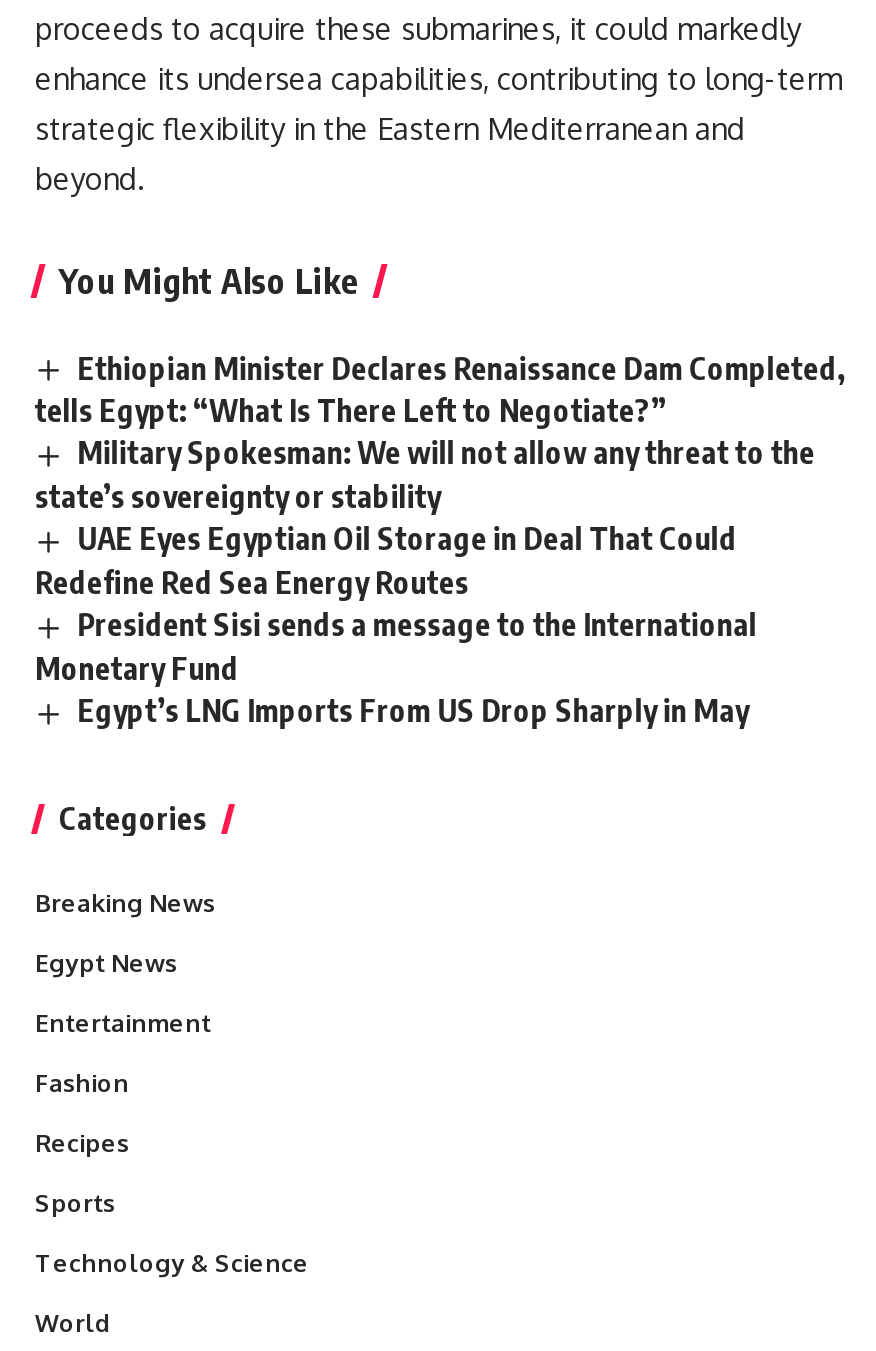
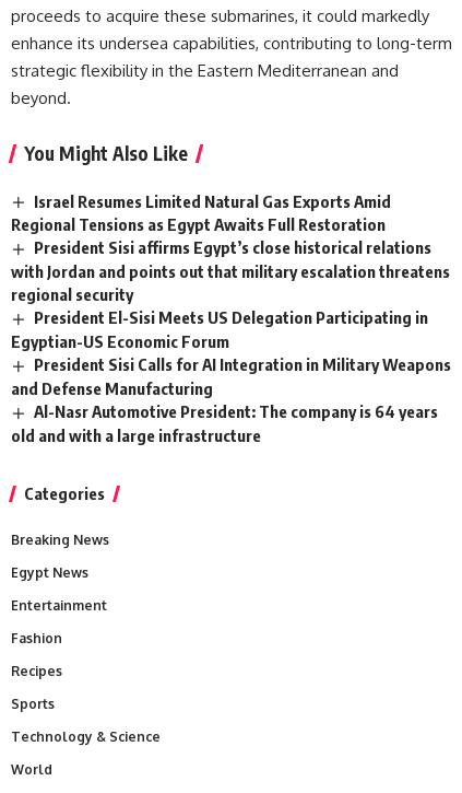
[35,349,845,728] Ethiopian Minister Declares Renaissance Dam Completed, | tells Egypt: “What Is There Left to Negotiate?” | Military Spokesman: We will not allow any threat to the | state’s sovereignty or stability | UAE Eyes Egyptian Oil Storage in Deal That Could | Redefine Red Sea Energy Routes | President Sisi sends a message to the International | Monetary Fund | Egypt’s LNG Imports From US Drop Sharply in May -> [11,191,451,445] Israel Resumes Limited Natural Gas Exports Amid | Regional Tensions as Egypt Awaits Full Restoration | President Sisi affirms Egypt’s close historical relations | with Jordan and points out that military escalation threatens | regional security | President El-Sisi Meets US Delegation Participating in | Egyptian-US Economic Forum | President Sisi Calls for AI Integration in Military Weapons | and Defense Manufacturing | Al-Nasr Automotive President: The company is 64 years | old and with a large infrastructure

